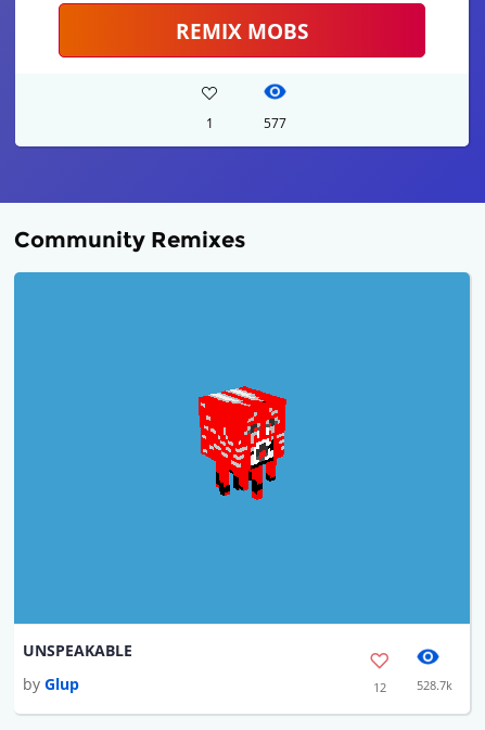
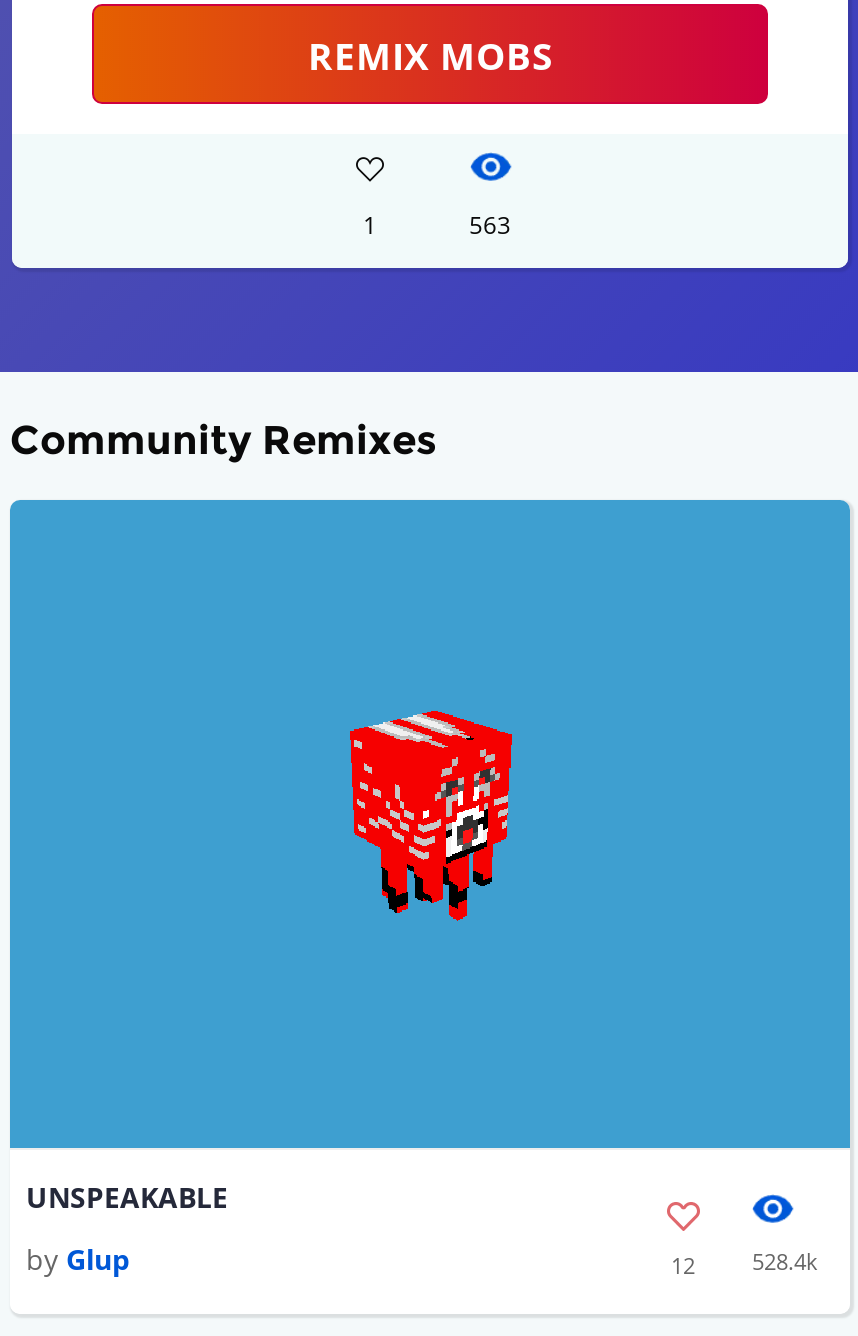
[263,114,286,133] 577 -> [469,209,511,243] 563
[373,677,452,696] 12 528.7k -> [671,1246,818,1280] 12 528.4k

